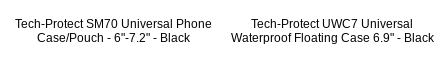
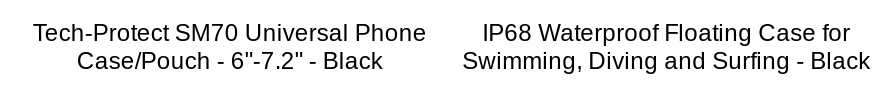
[231,17,434,45] Tech-Protect UWC7 Universal | Waterproof Floating Case 6.9" - Black -> [462,19,870,75] IP68 Waterproof Floating Case for | Swimming, Diving and Surfing - Black

